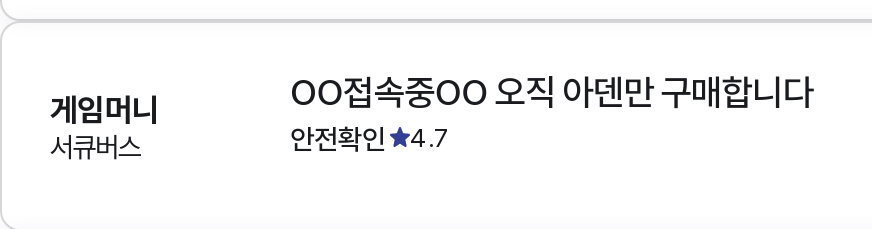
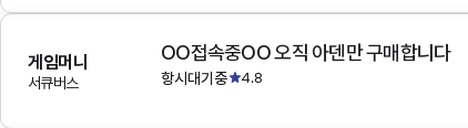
[290,122,450,154] 안전확인 | 4.7 -> [161,69,263,87] 항시대기중 | 4.8

